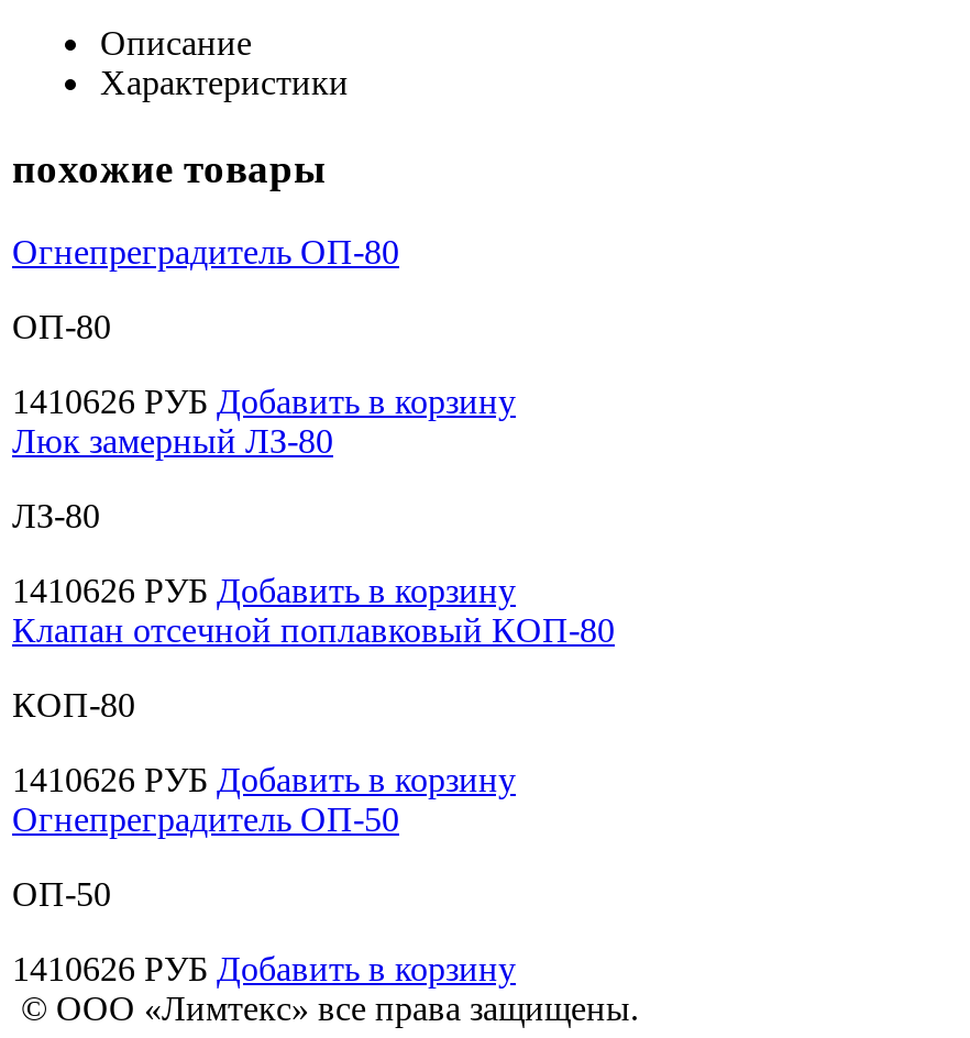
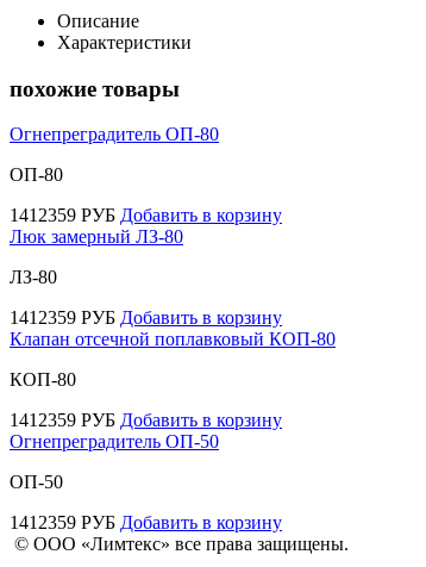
[12,384,516,421] 1410626 РУБ Добавить в корзину -> [10,205,282,226] 1412359 РУБ Добавить в корзину
[12,573,516,610] 1410626 РУБ Добавить в корзину -> [10,308,282,328] 1412359 РУБ Добавить в корзину
[12,762,516,799] 1410626 РУБ Добавить в корзину -> [10,410,282,430] 1412359 РУБ Добавить в корзину
[12,951,516,988] 1410626 РУБ Добавить в корзину -> [10,513,282,533] 1412359 РУБ Добавить в корзину

